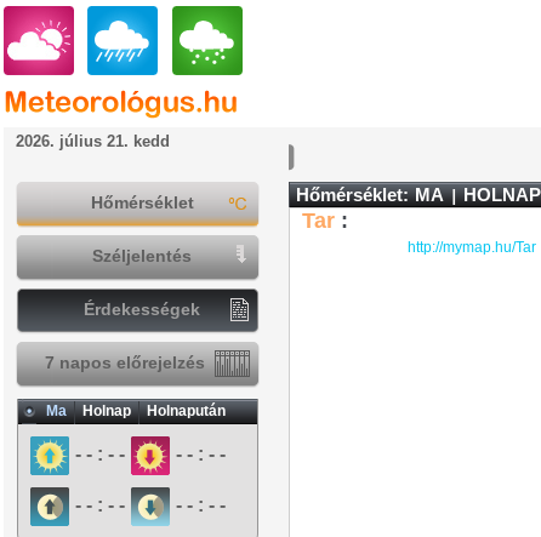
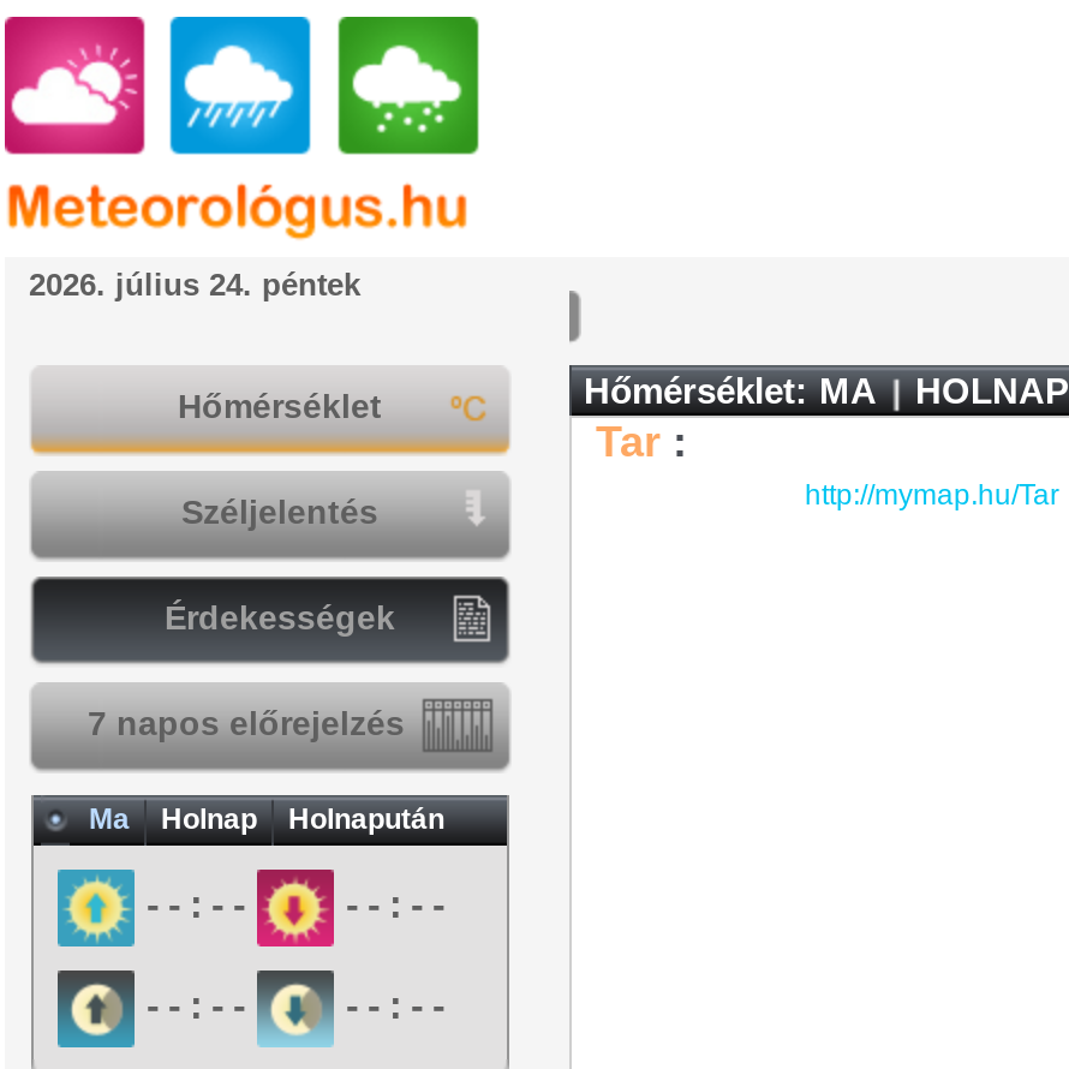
[16,132,170,150] 2026. július 21. kedd -> [29,267,360,303] 2026. július 24. péntek

